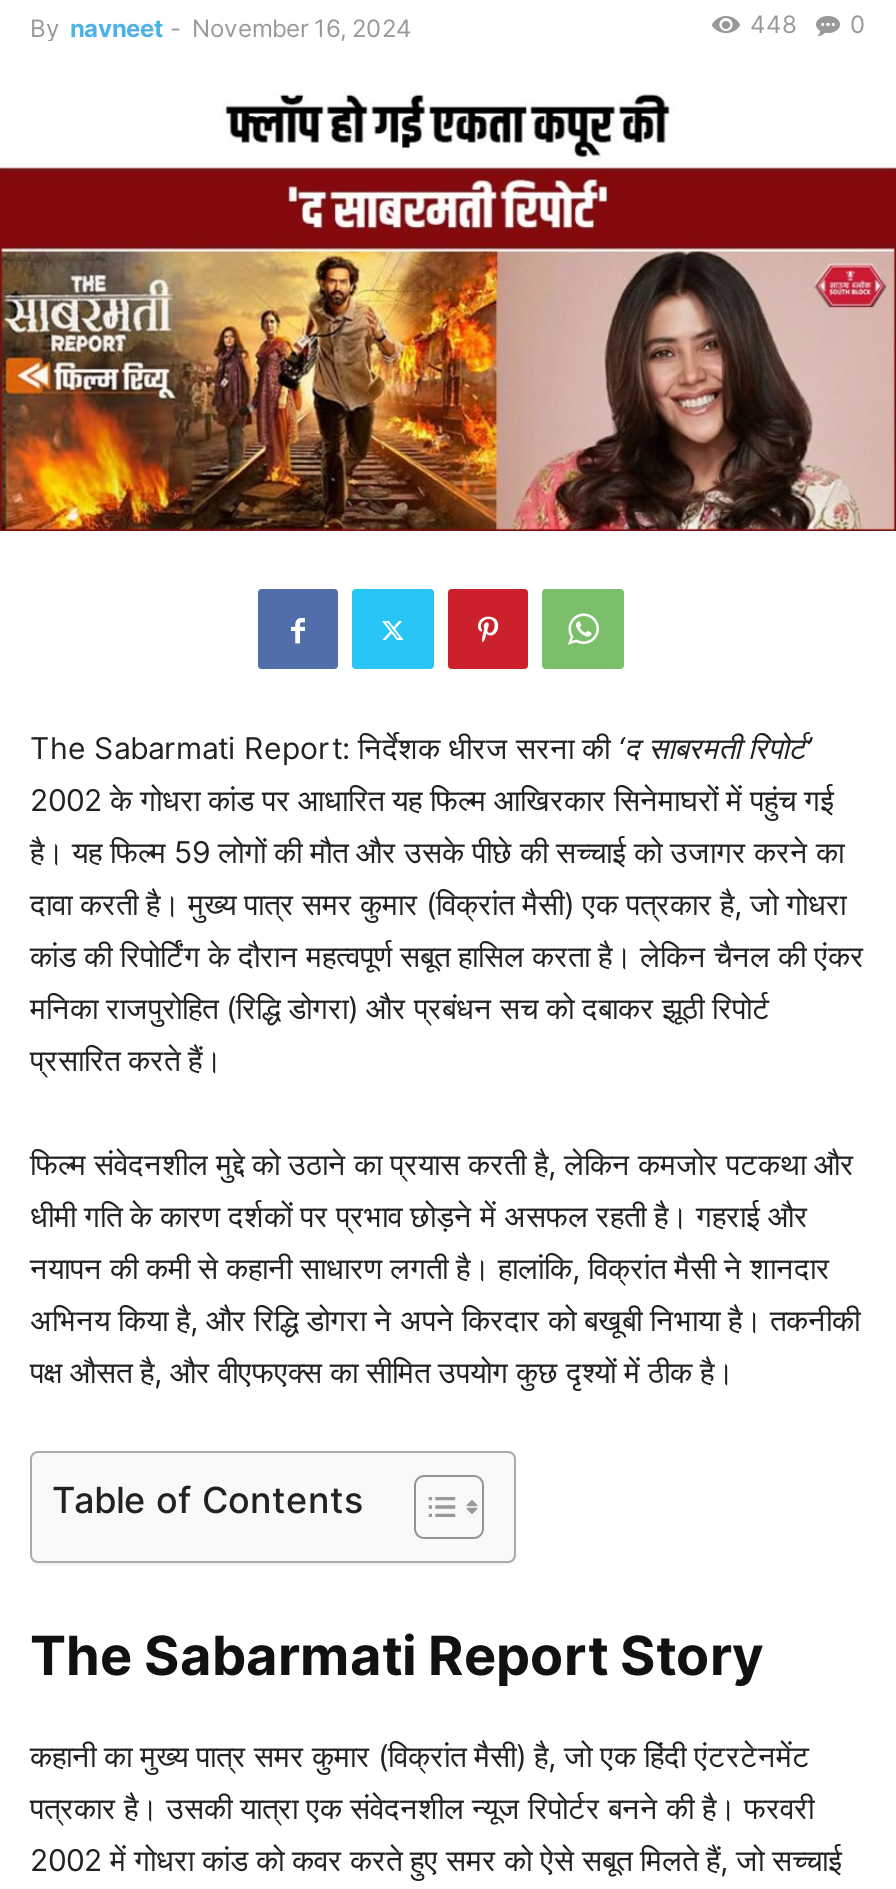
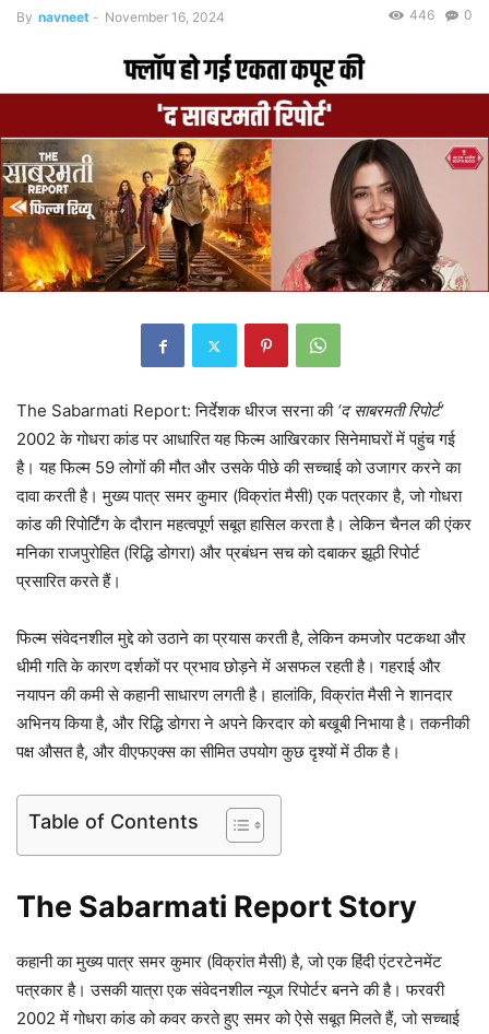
[750,9,866,39] 448 0 -> [409,7,473,23] 446 0

